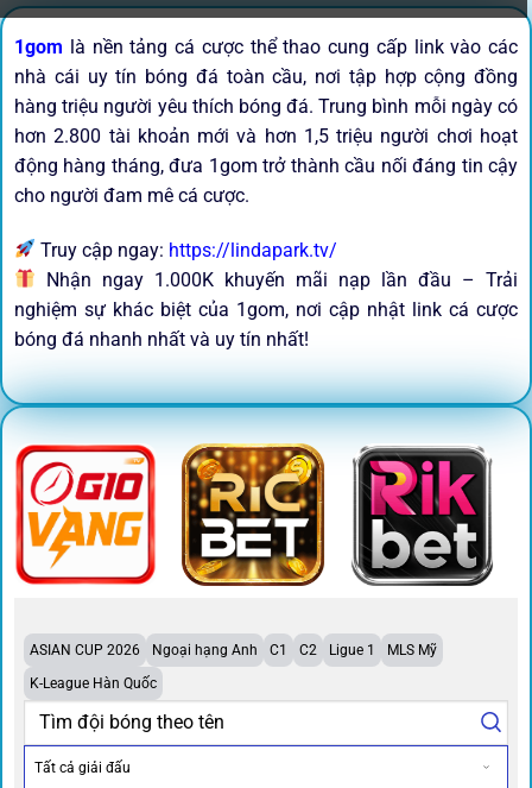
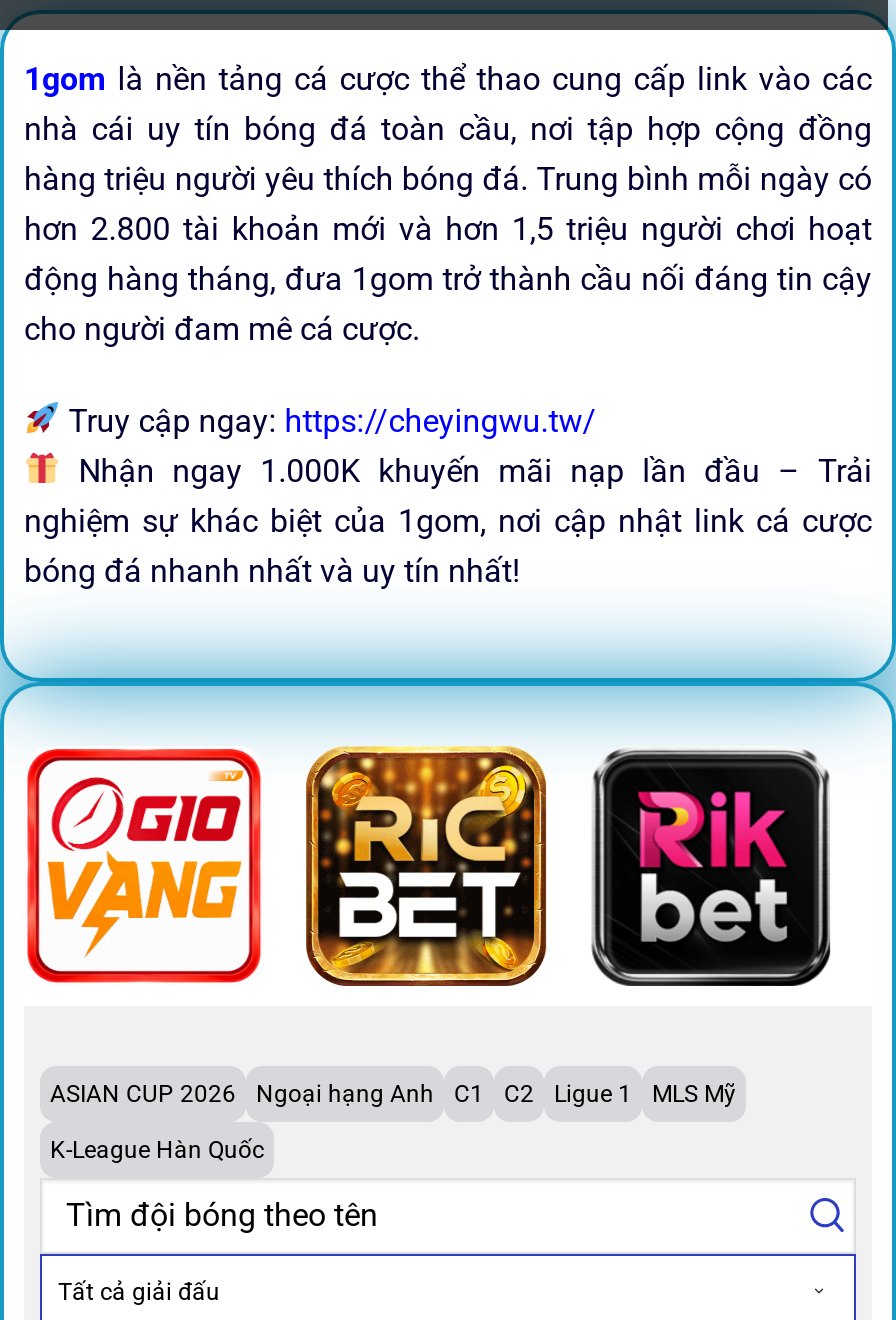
[36,239,337,261] Truy cập ngay: https://lindapark.tv/ -> [60,402,596,440] Truy cập ngay: https://cheyingwu.tw/
[354,448,493,586] [image] -> [594,752,828,984] [image]

